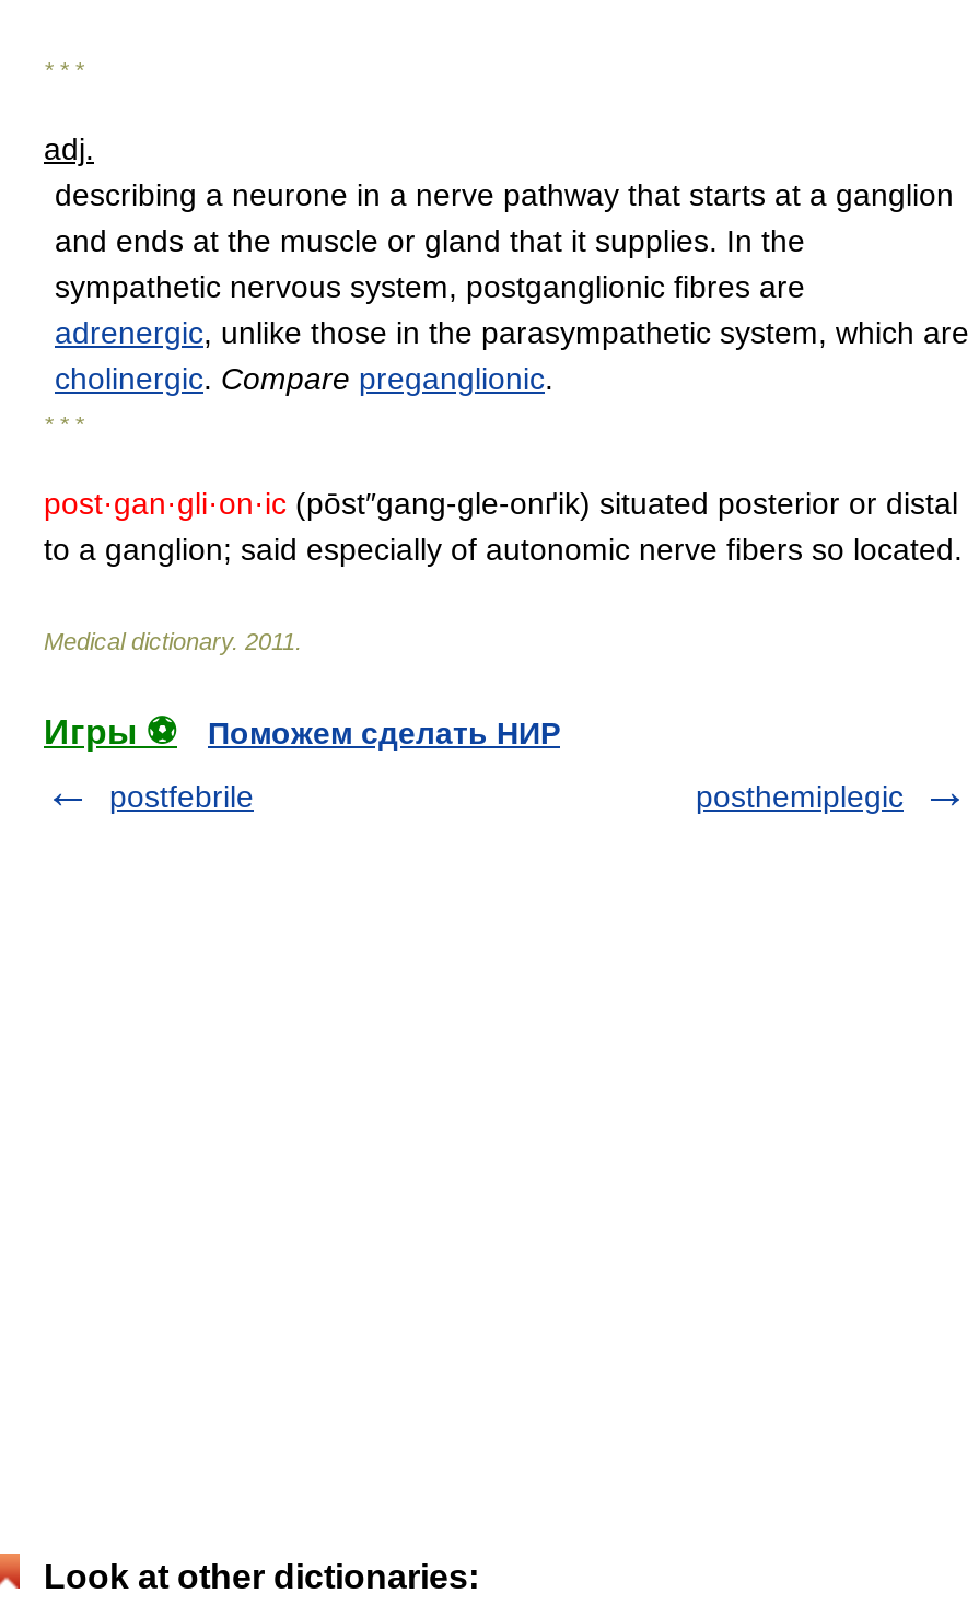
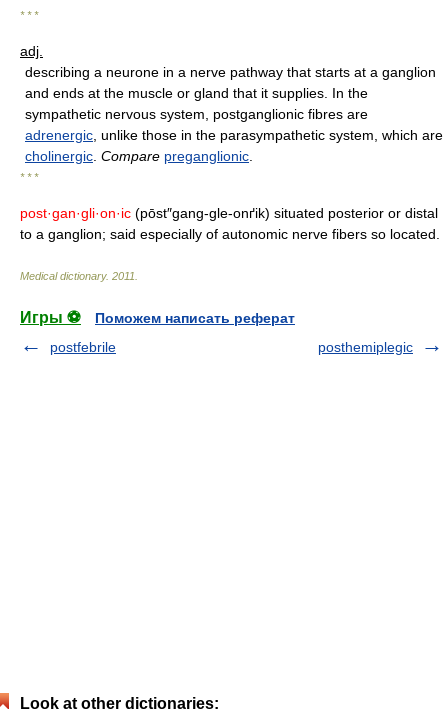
[208,716,560,751] Поможем сделать НИР -> [95,310,295,326] Поможем написать реферат

